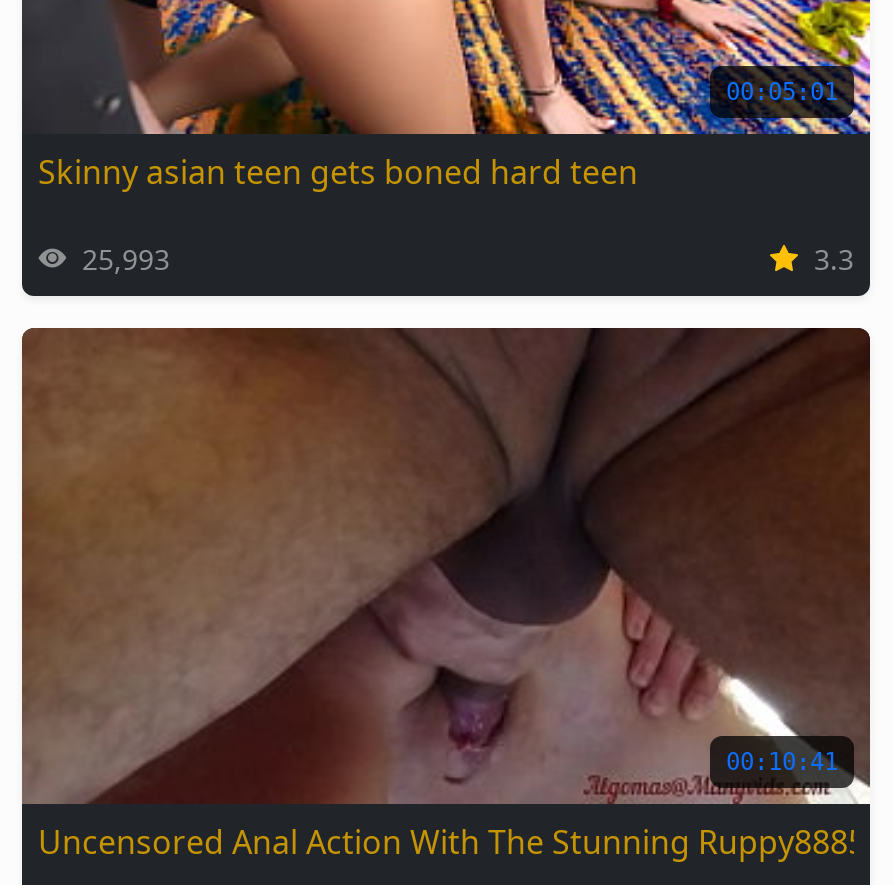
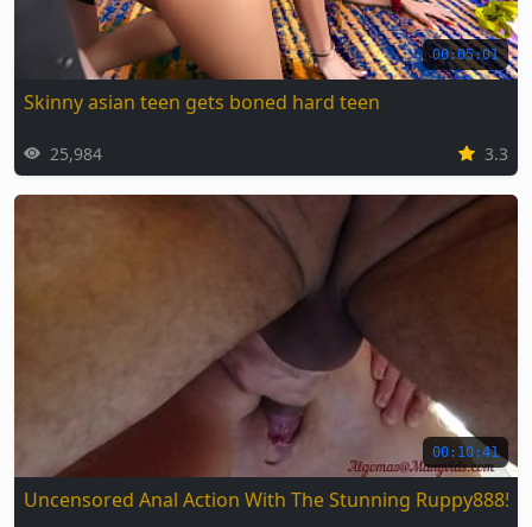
[74,239,170,277] 25,993 -> [45,142,102,164] 25,984

